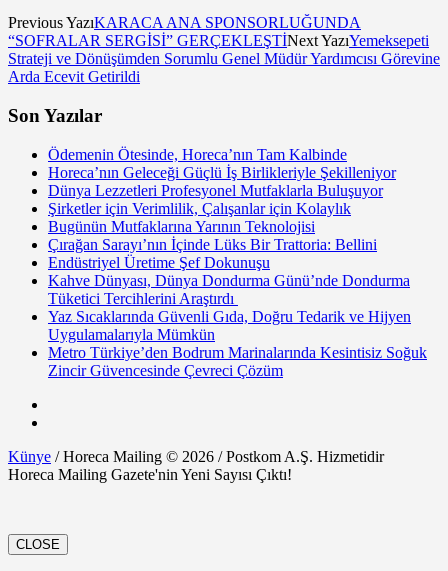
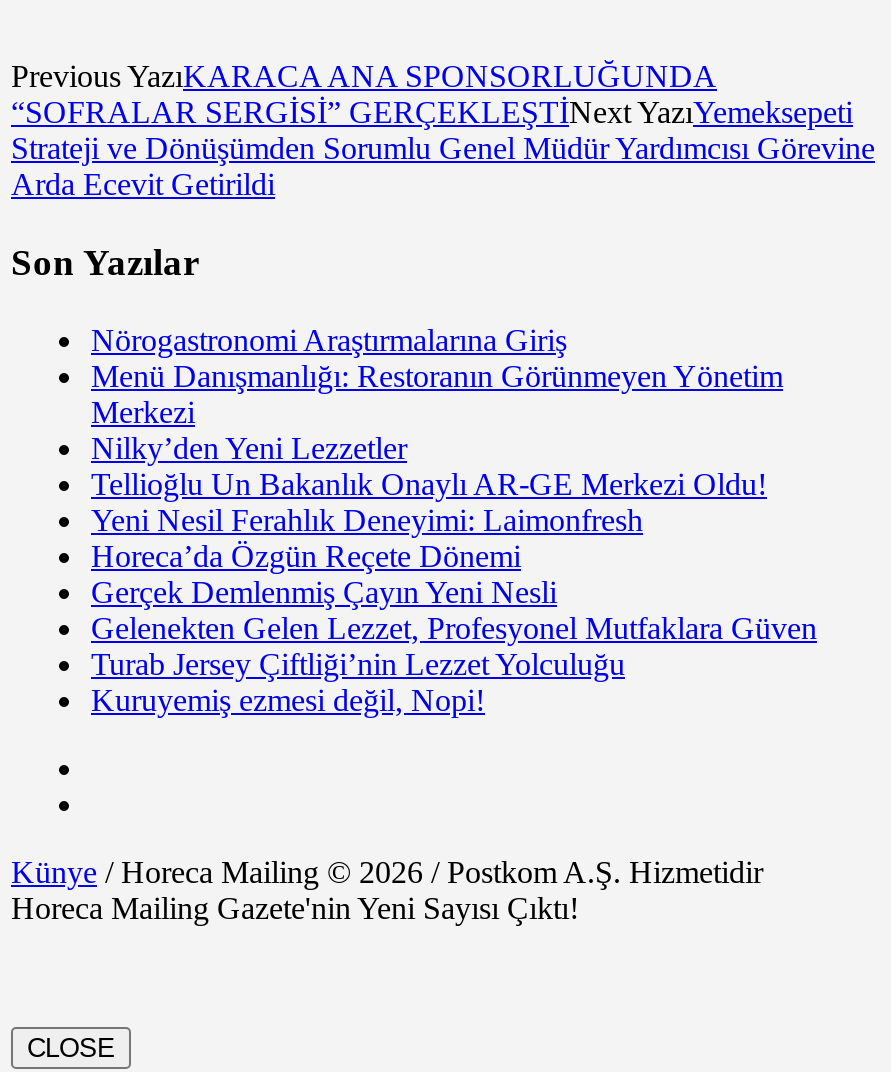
[48,146,427,379] Ödemenin Ötesinde, Horeca’nın Tam Kalbinde | Horeca’nın Geleceği Güçlü İş Birlikleriyle Şekilleniyor | Dünya Lezzetleri Profesyonel Mutfaklarla Buluşuyor | Şirketler için Verimlilik, Çalışanlar için Kolaylık | Bugünün Mutfaklarına Yarının Teknolojisi | Çırağan Sarayı’nın İçinde Lüks Bir Trattoria: Bellini | Endüstriyel Üretime Şef Dokunuşu | Kahve Dünyası, Dünya Dondurma Günü’nde Dondurma | Tüketici Tercihlerini Araştırdı | Yaz Sıcaklarında Güvenli Gıda, Doğru Tedarik ve Hijyen | Uygulamalarıyla Mümkün | Metro Türkiye’den Bodrum Marinalarında Kesintisiz Soğuk | Zincir Güvencesinde Çevreci Çözüm -> [91,322,817,716] Nörogastronomi Araştırmalarına Giriş | Menü Danışmanlığı: Restoranın Görünmeyen Yönetim | Merkezi | Nilky’den Yeni Lezzetler | Tellioğlu Un Bakanlık Onaylı AR-GE Merkezi Oldu! | Yeni Nesil Ferahlık Deneyimi: Laimonfresh | Horeca’da Özgün Reçete Dönemi | Gerçek Demlenmiş Çayın Yeni Nesli | Gelenekten Gelen Lezzet, Profesyonel Mutfaklara Güven | Turab Jersey Çiftliği’nin Lezzet Yolculuğu | Kuruyemiş ezmesi değil, Nopi!

